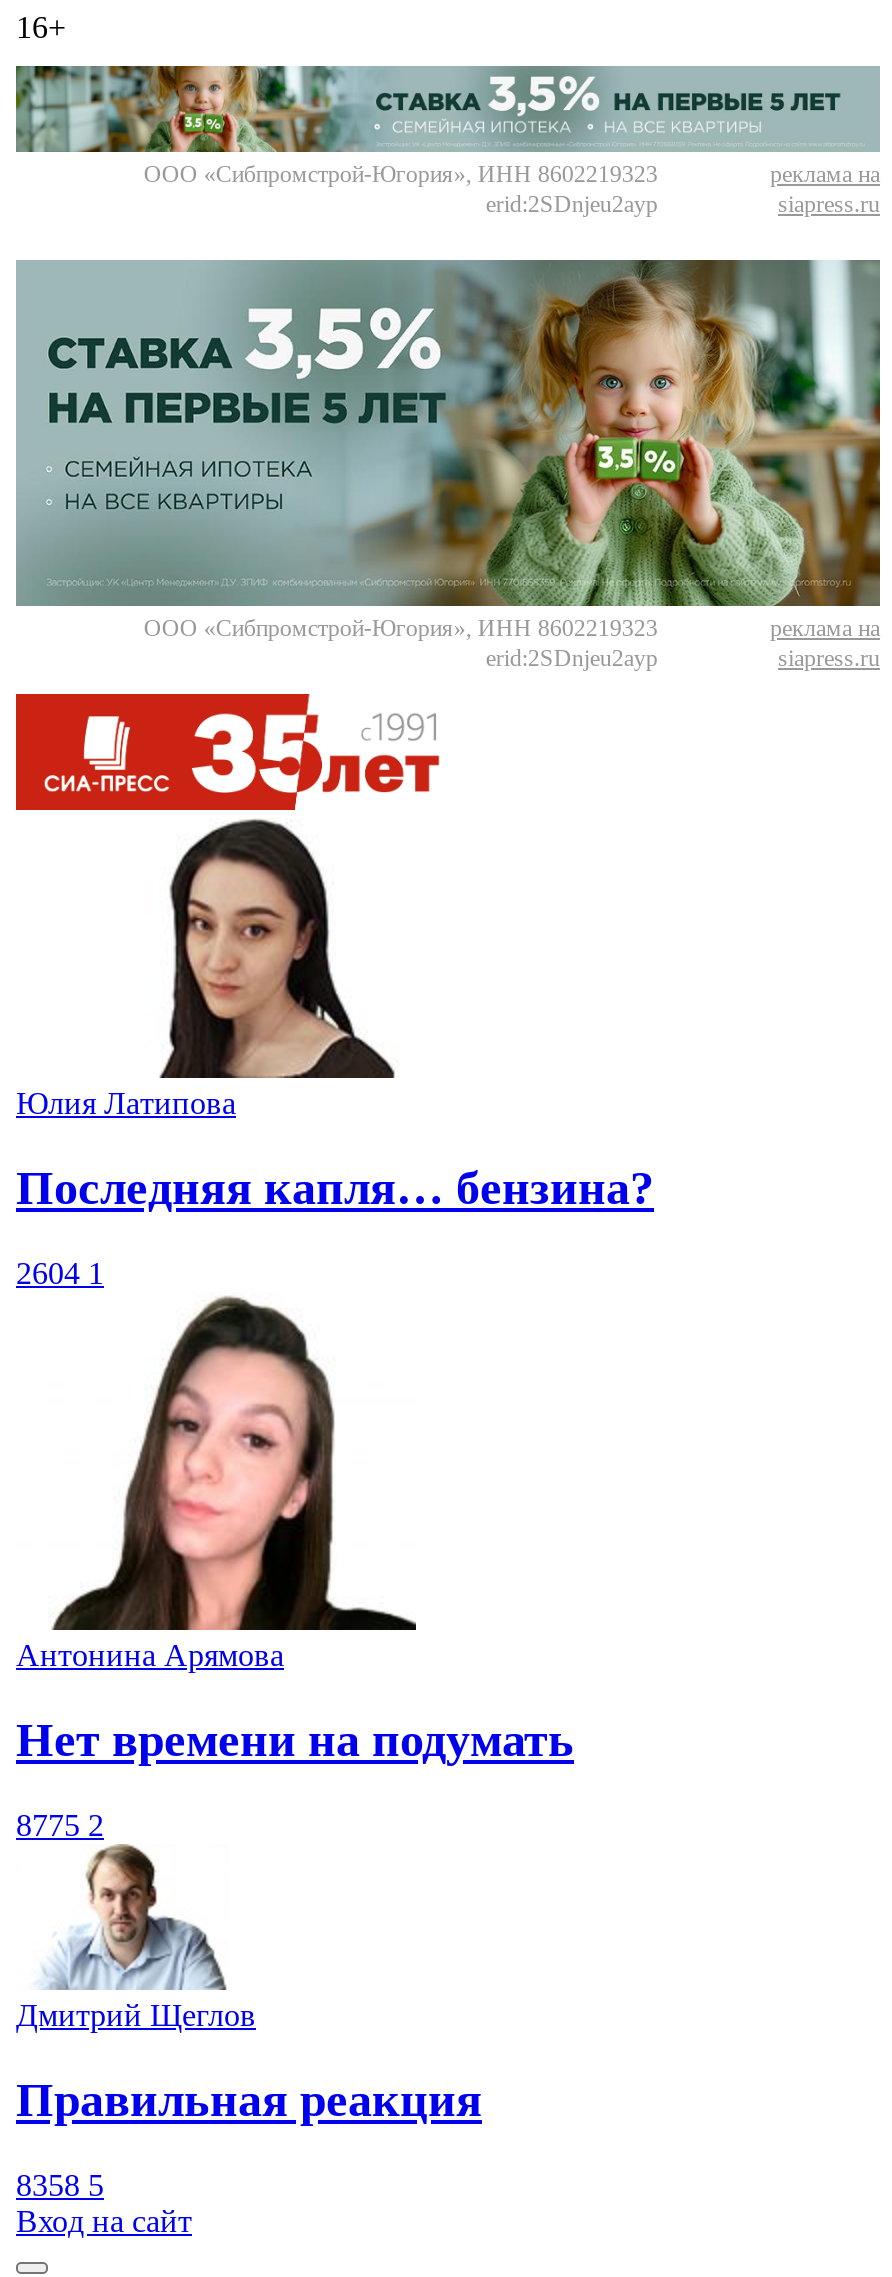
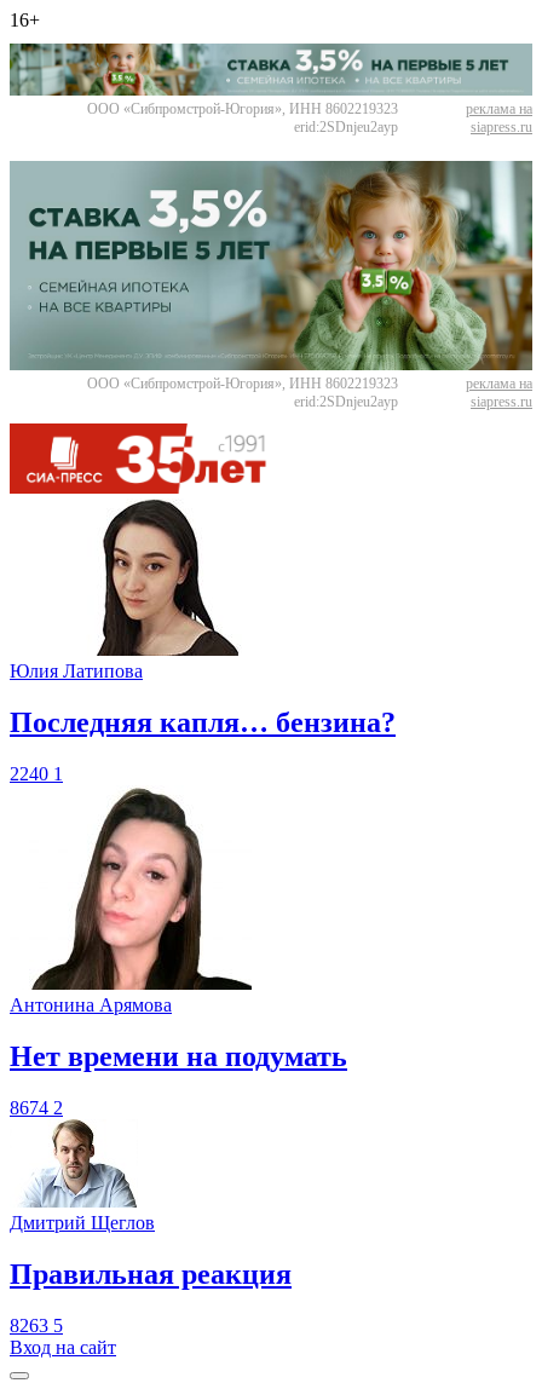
[16,1256,104,1290] 2604 1 -> [10,764,63,784] 2240 1
[16,1808,104,1842] 8775 2 -> [10,1097,63,1118] 8674 2
[16,2168,104,2202] 8358 5 -> [10,1315,63,1336] 8263 5

